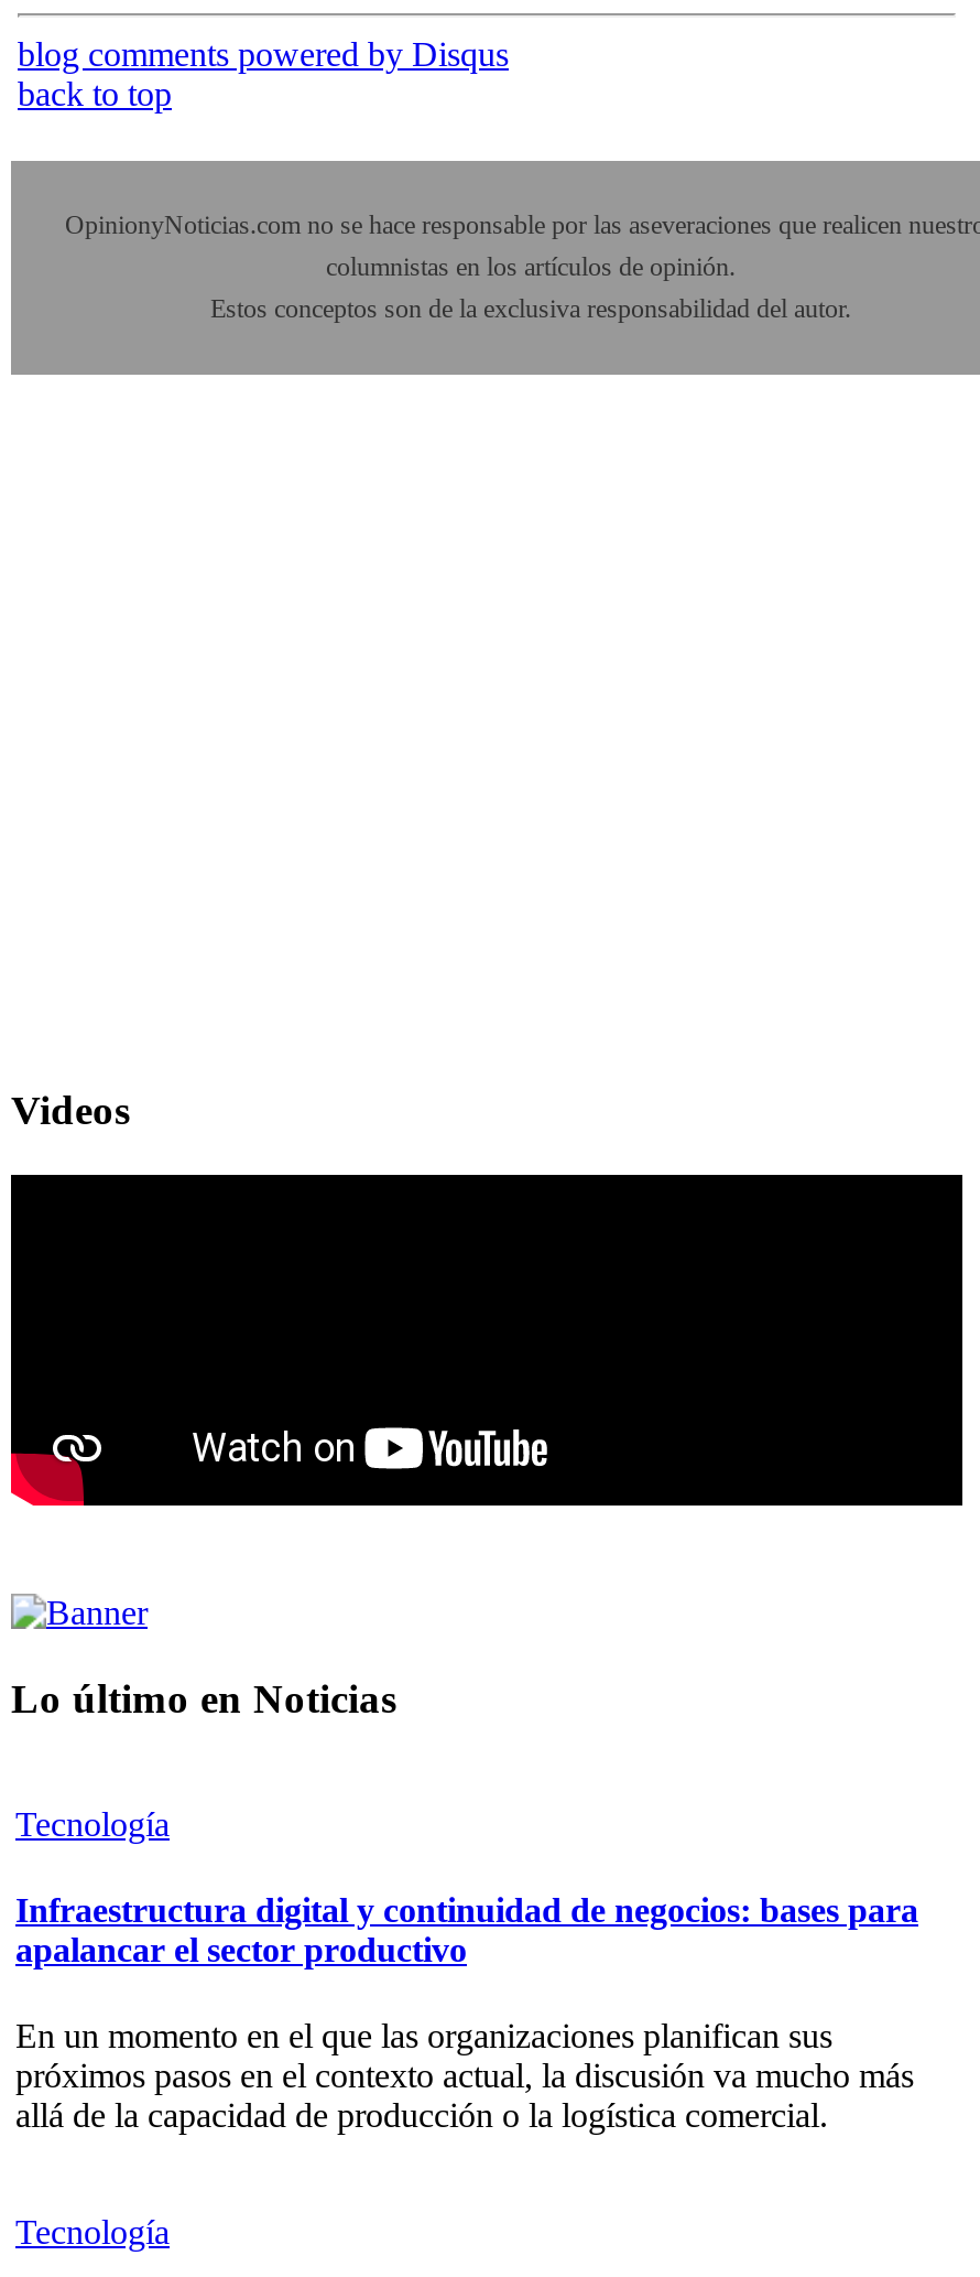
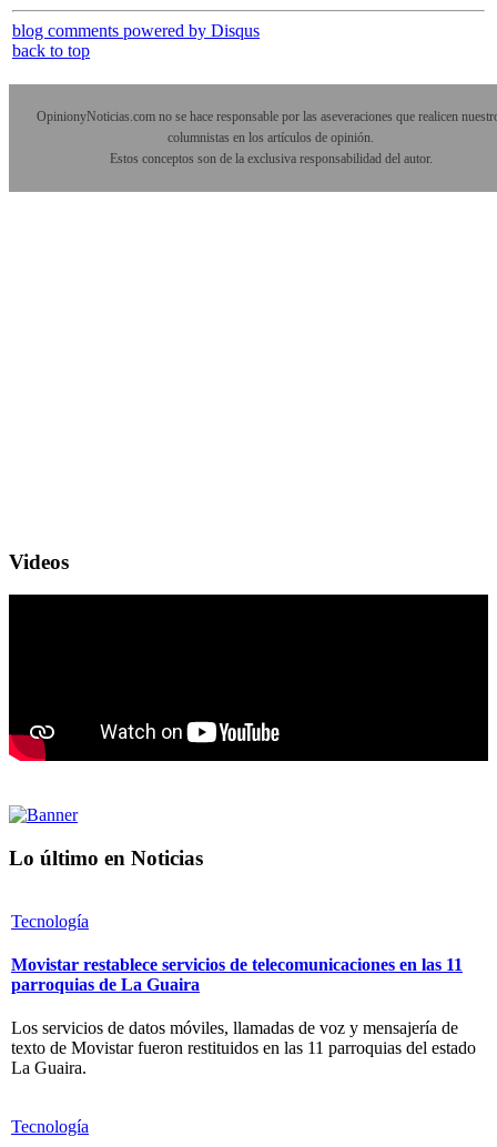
[15,1891,918,1968] Infraestructura digital y continuidad de negocios: bases para | apalancar el sector productivo -> [11,955,463,994] Movistar restablece servicios de telecomunicaciones en las 11 | parroquias de La Guaira
[15,2017,914,2134] En un momento en el que las organizaciones planifican sus | próximos pasos en el contexto actual, la discusión va mucho más | allá de la capacidad de producción o la logística comercial. -> [11,1019,476,1077] Los servicios de datos móviles, llamadas de voz y mensajería de | texto de Movistar fueron restituidos en las 11 parroquias del estado | La Guaira.

